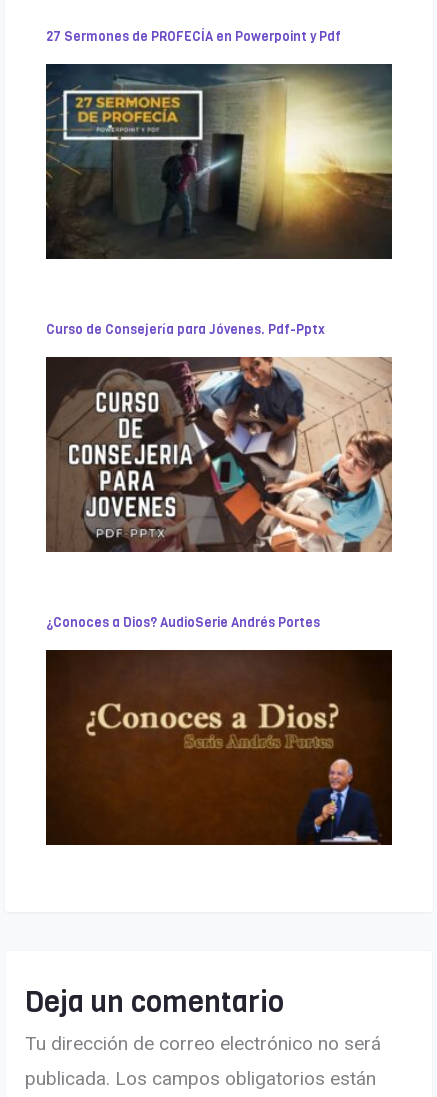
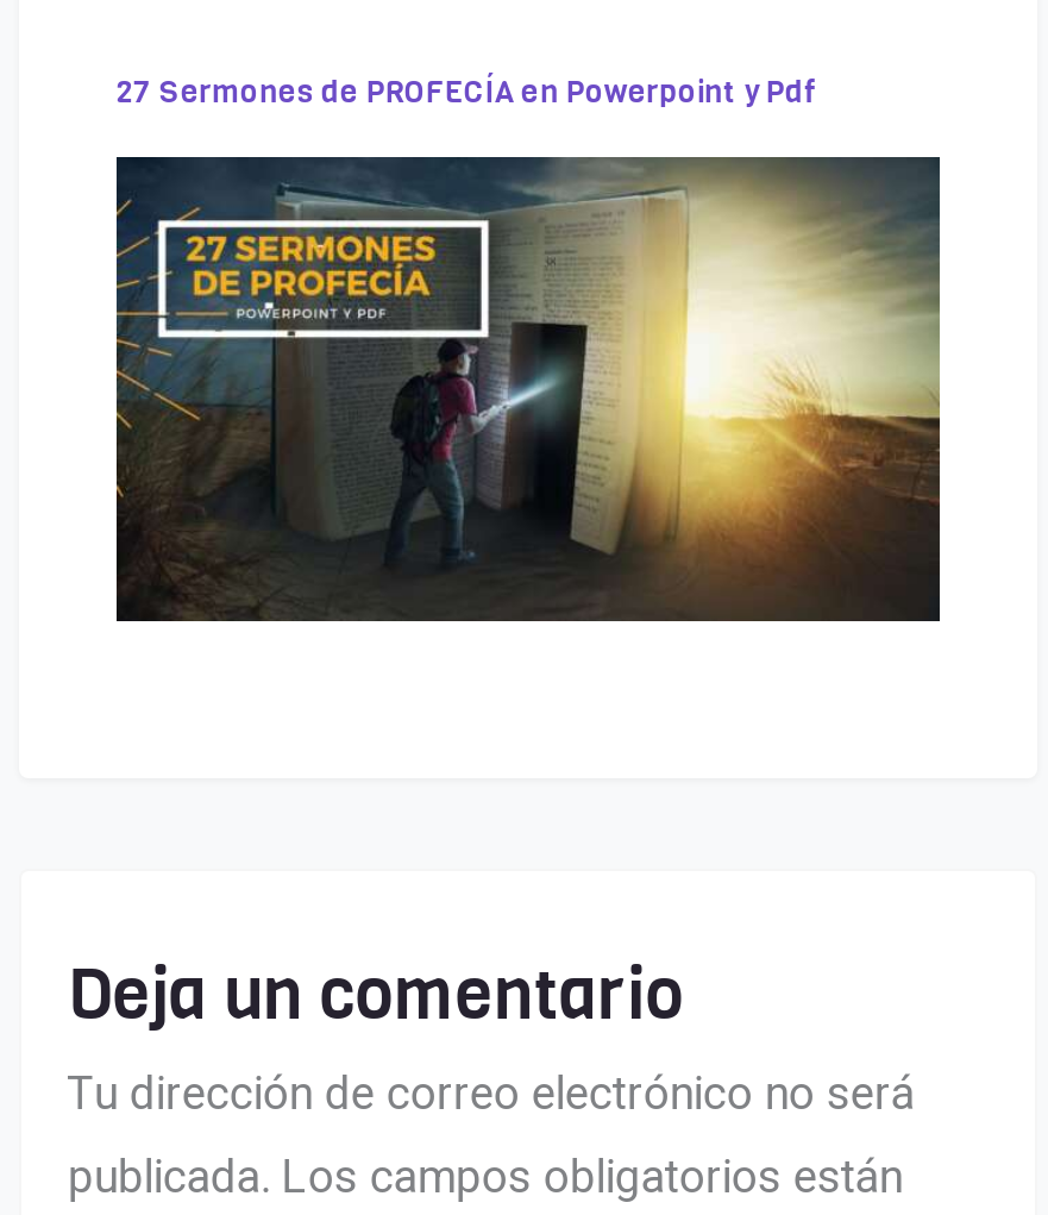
[46,321,325,338] Curso de Consejería para Jóvenes. Pdf-Pptx -> none
[45,356,393,553] [image] -> none
[46,614,320,631] ¿Conoces a Dios? AudioSerie Andrés Portes -> none
[46,649,393,846] [image] -> none

